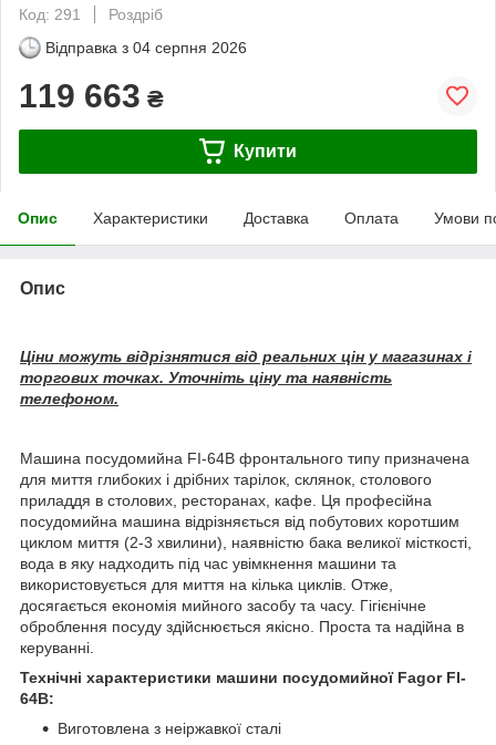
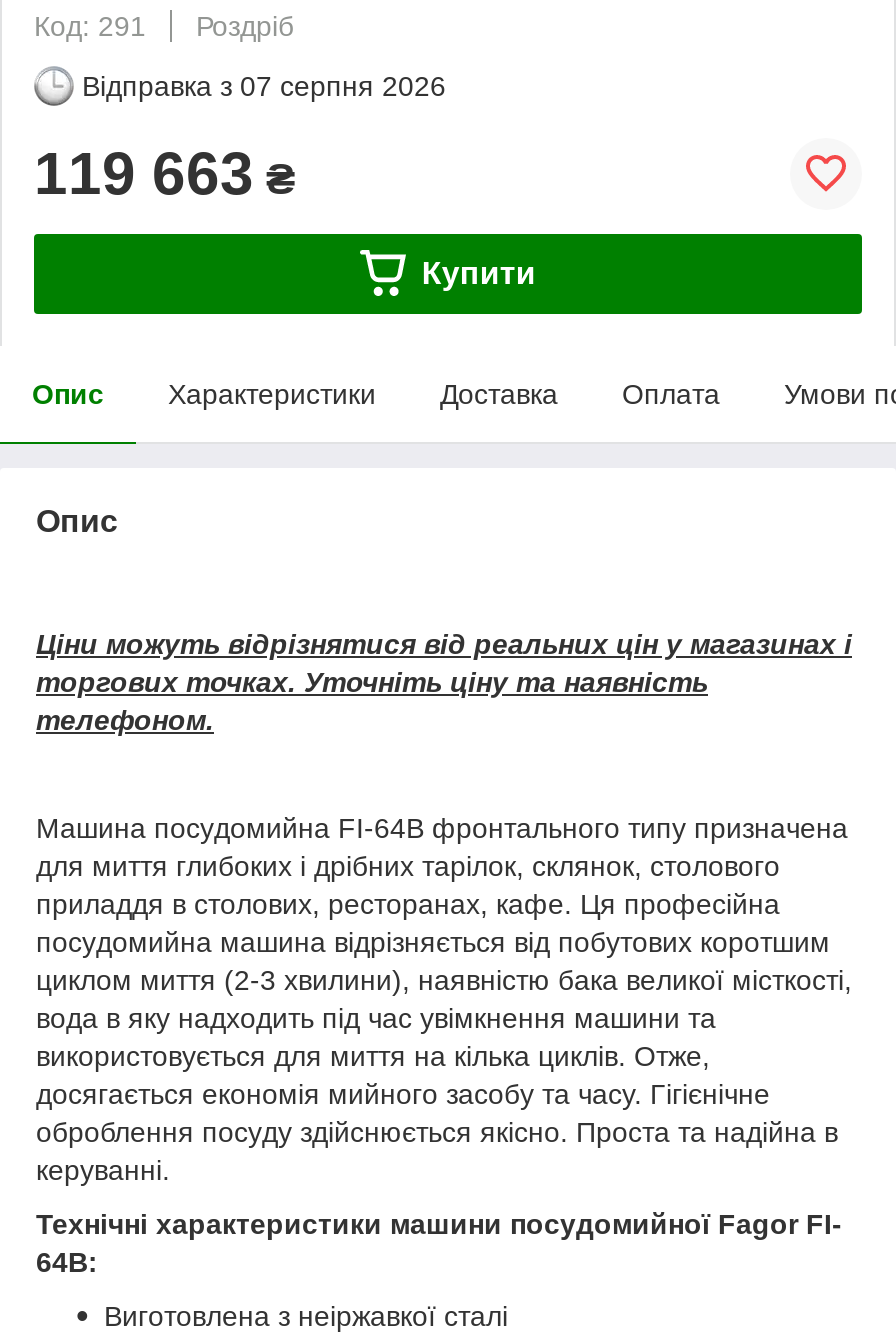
[45,39,247,56] Відправка з 04 серпня 2026 -> [82,70,446,102] Відправка з 07 серпня 2026

